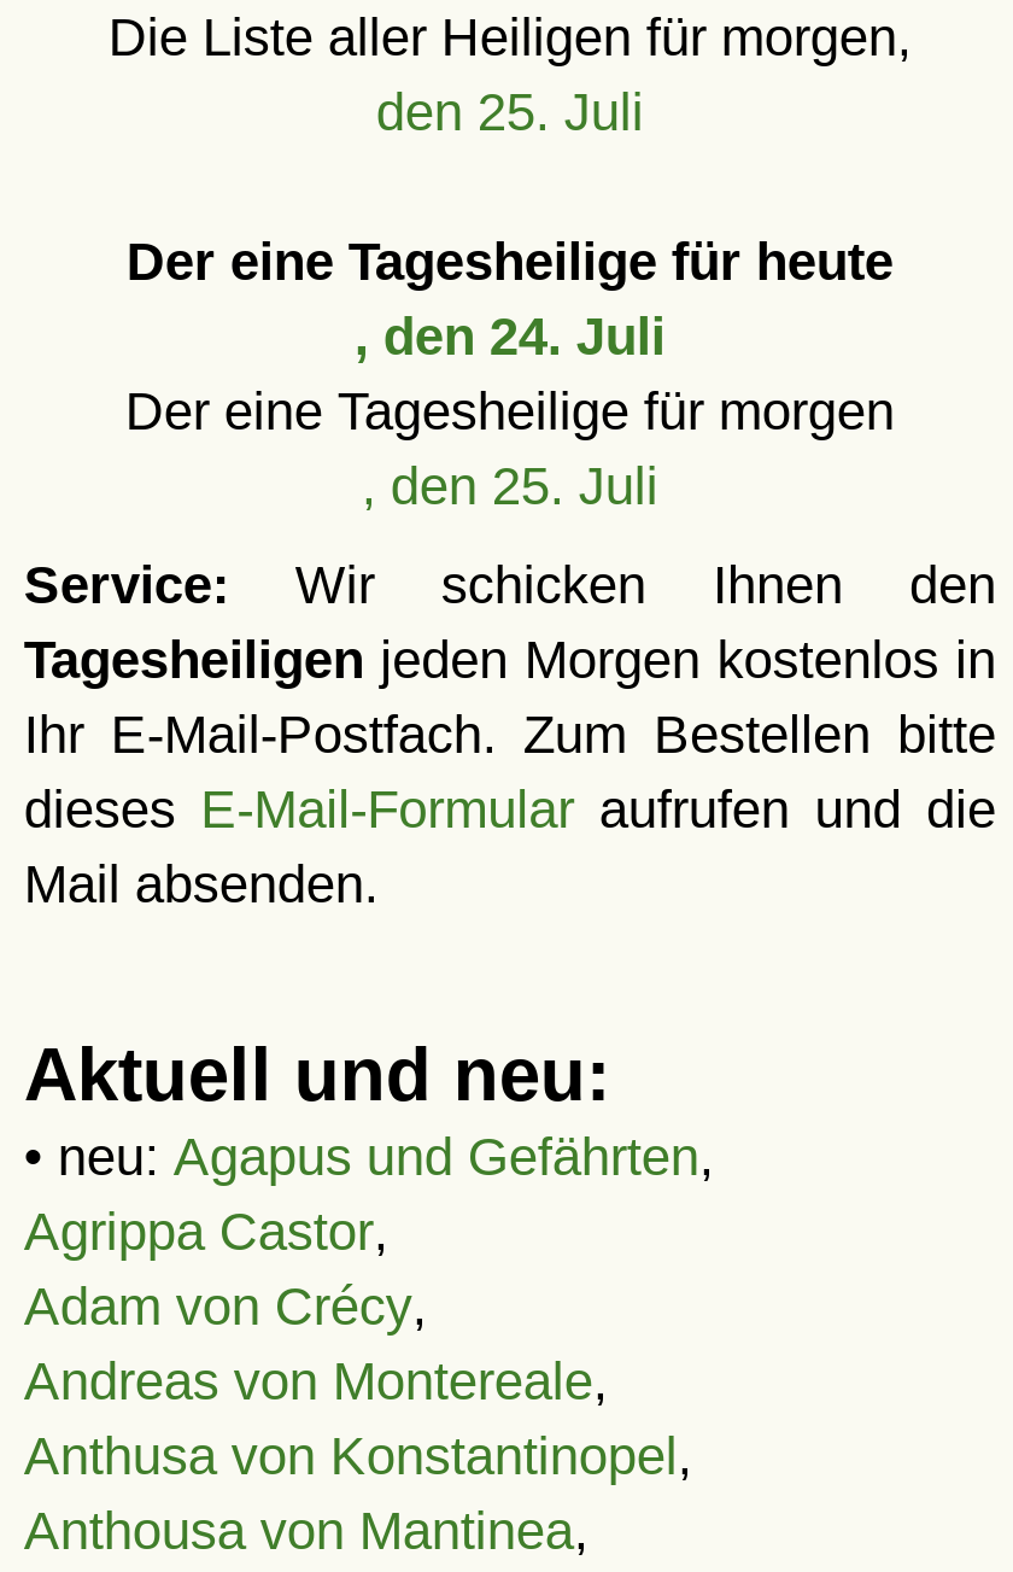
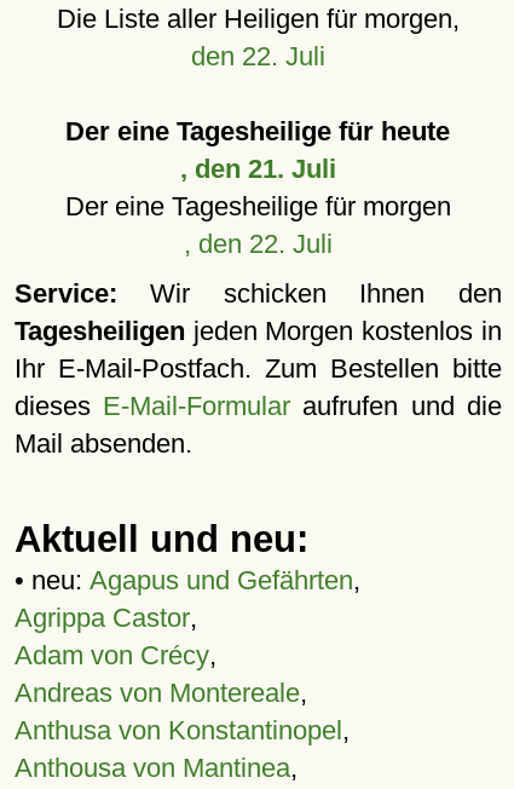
[376,82,644,142] den 25. Juli -> [191,41,325,71] den 22. Juli
[354,306,665,367] , den 24. Juli -> [180,154,336,184] , den 21. Juli
[362,456,658,516] , den 25. Juli -> [184,229,332,259] , den 22. Juli

